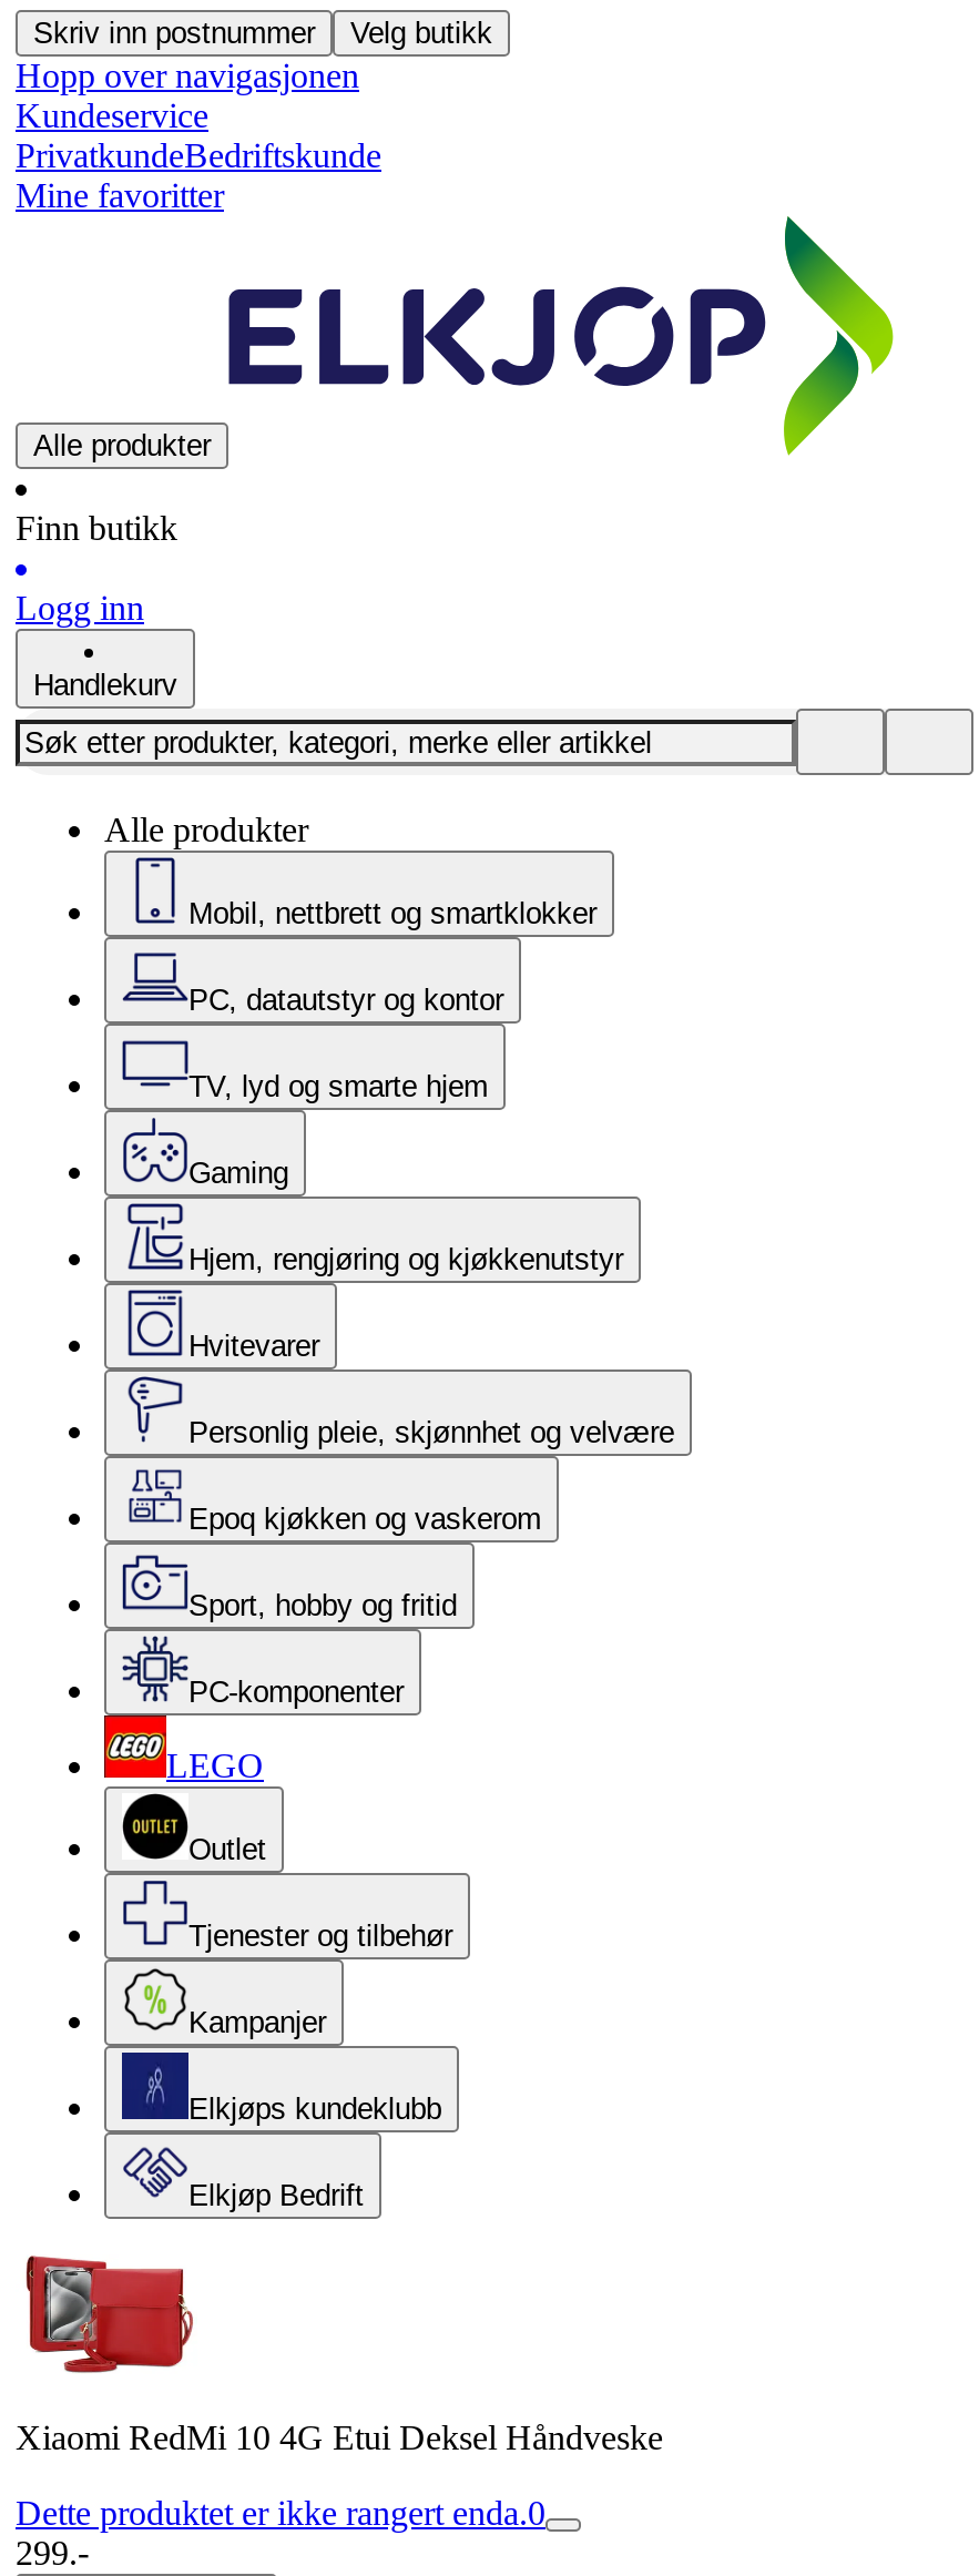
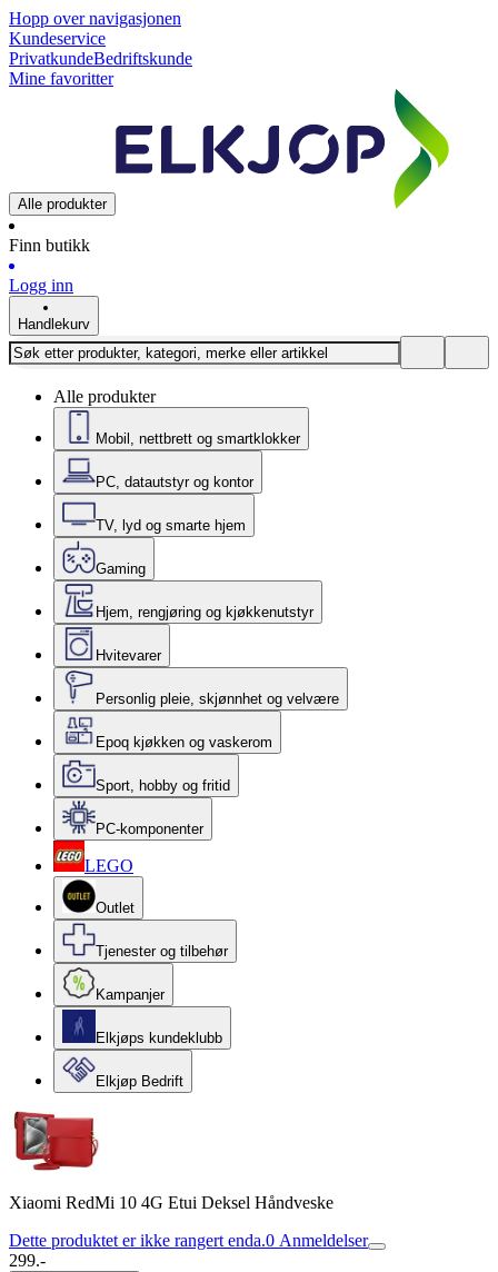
[33,17,492,50] Skriv inn postnummer | Velg butikk -> none
[16,2494,545,2532] Dette produktet er ikke rangert enda.0 -> [9,1231,368,1250] Dette produktet er ikke rangert enda.0 Anmeldelser

